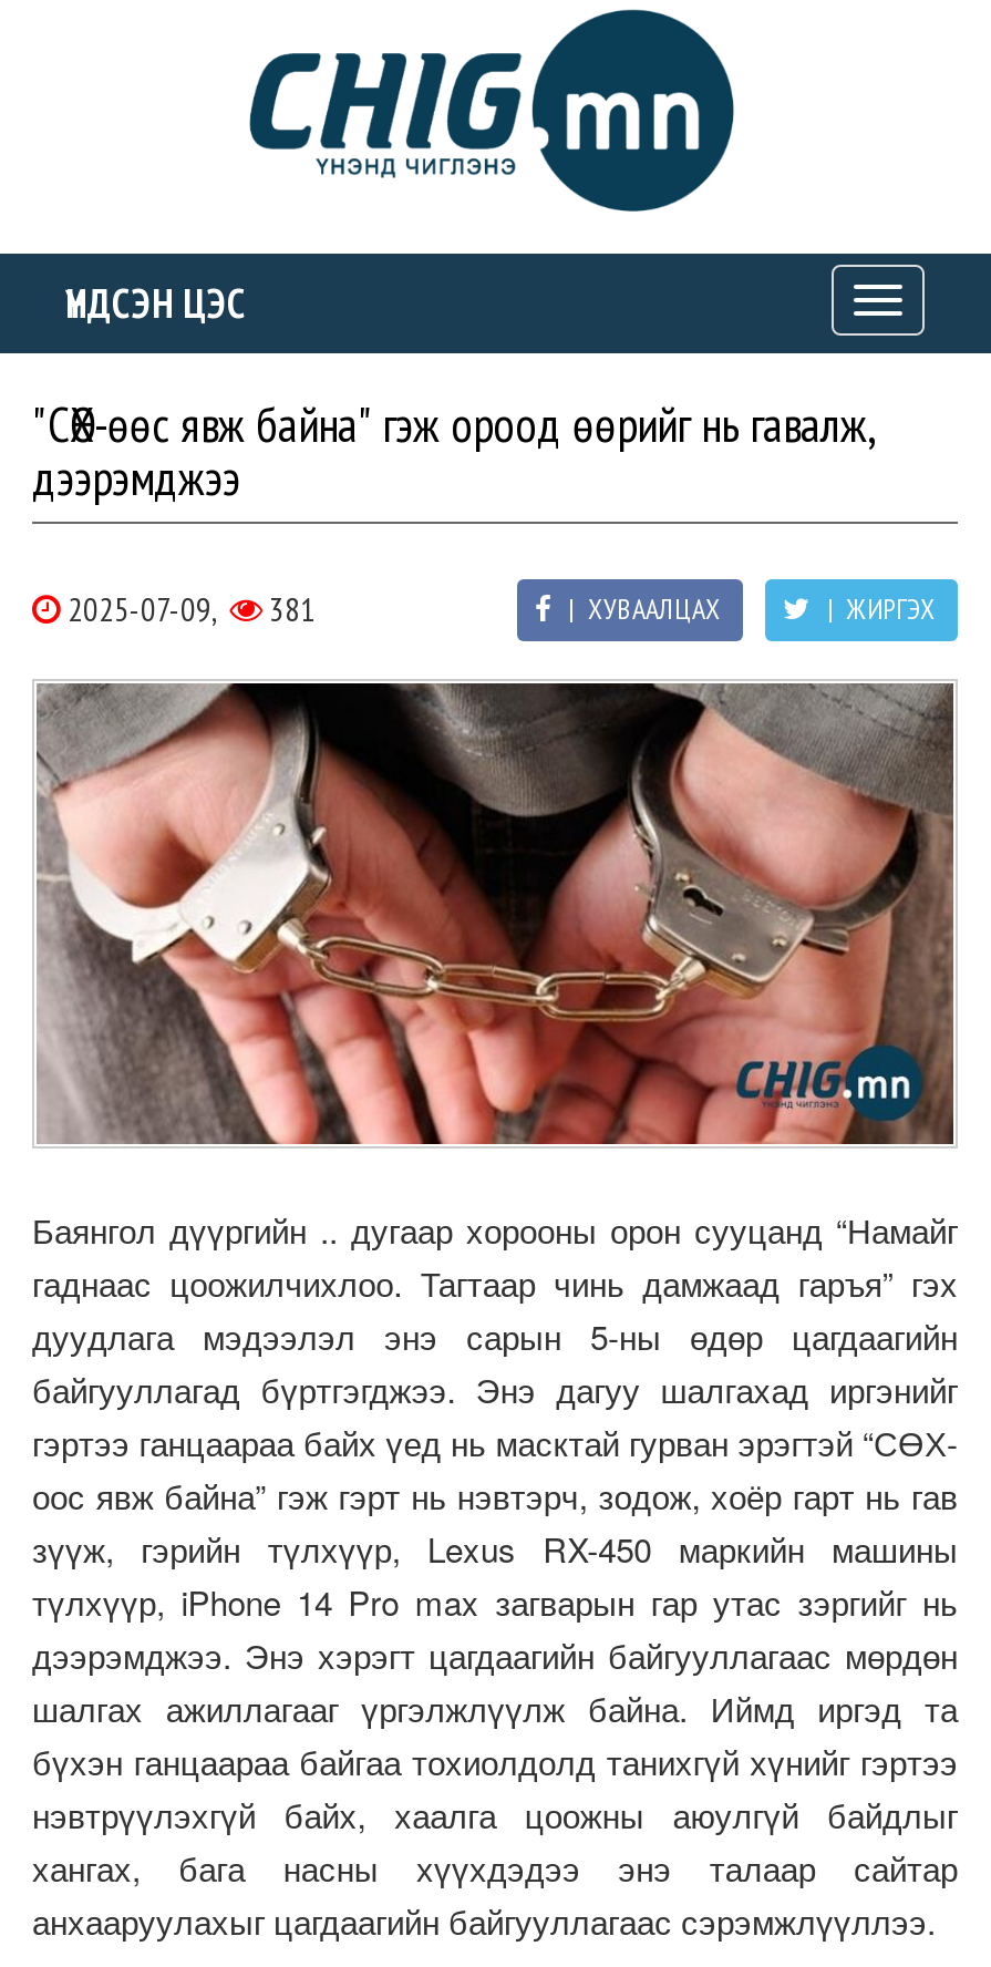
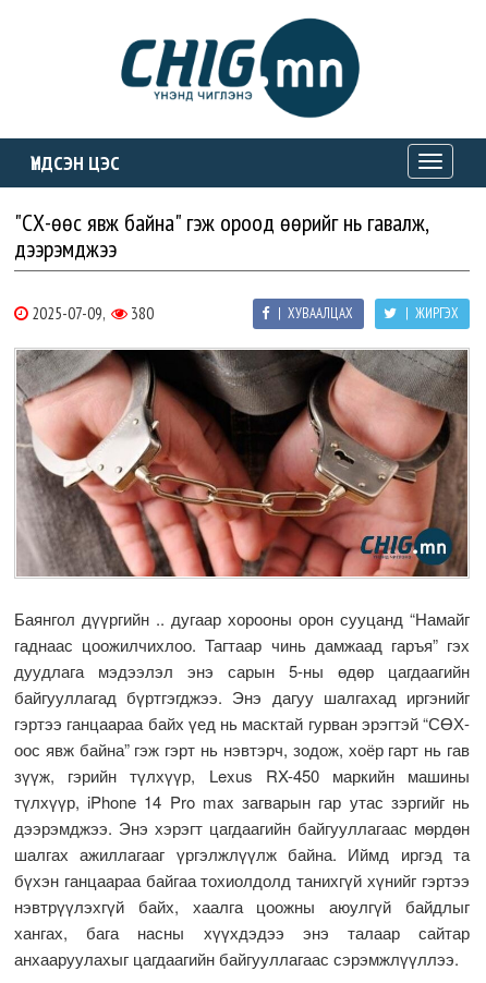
[61,588,316,630] 2025-07-09, 381 -> [28,303,154,324] 2025-07-09, 380

